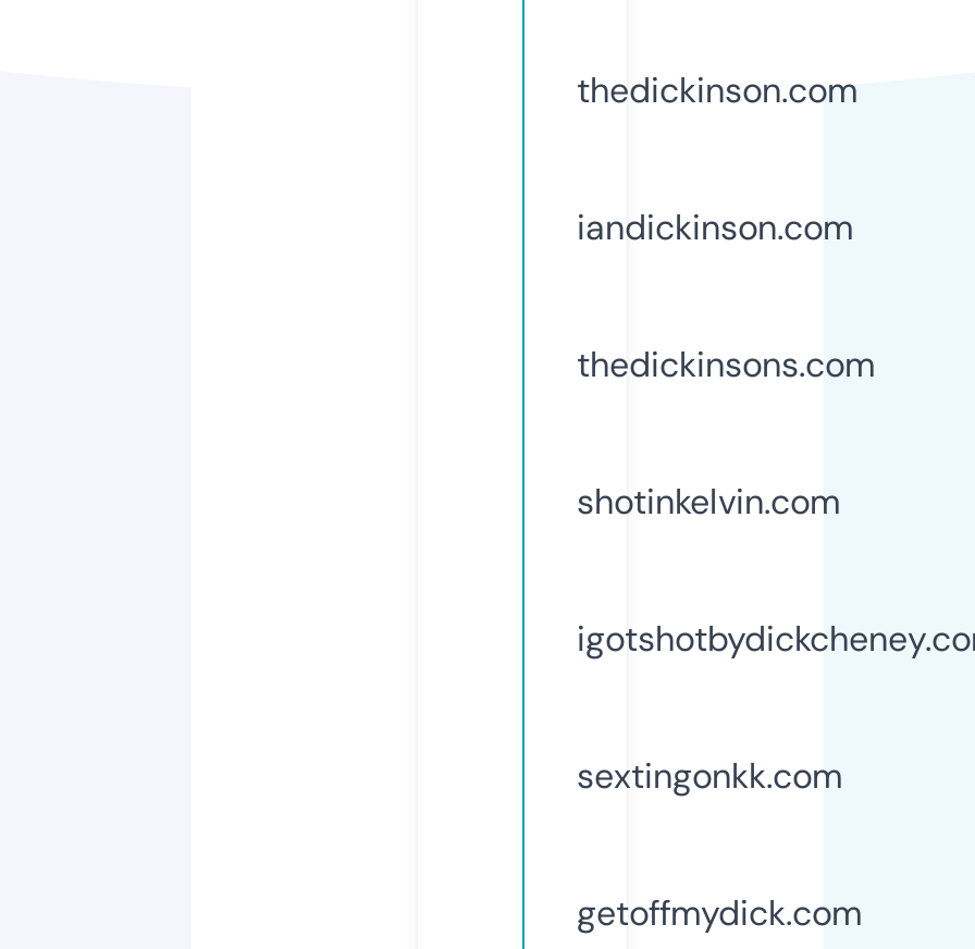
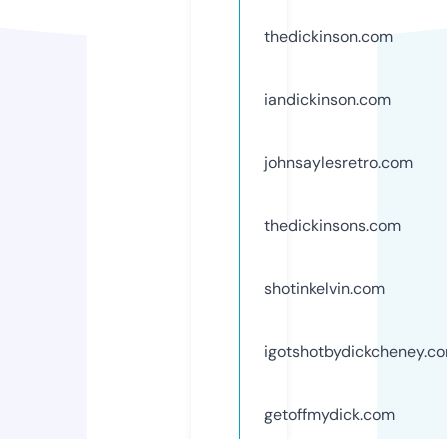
none -> [264,152,413,173] johnsaylesretro.com
moved [577,341,875,524] -> [264,215,401,299]: thedickinsons.com | shotinkelvin.com
[577,753,842,798] sextingonkk.com -> none

